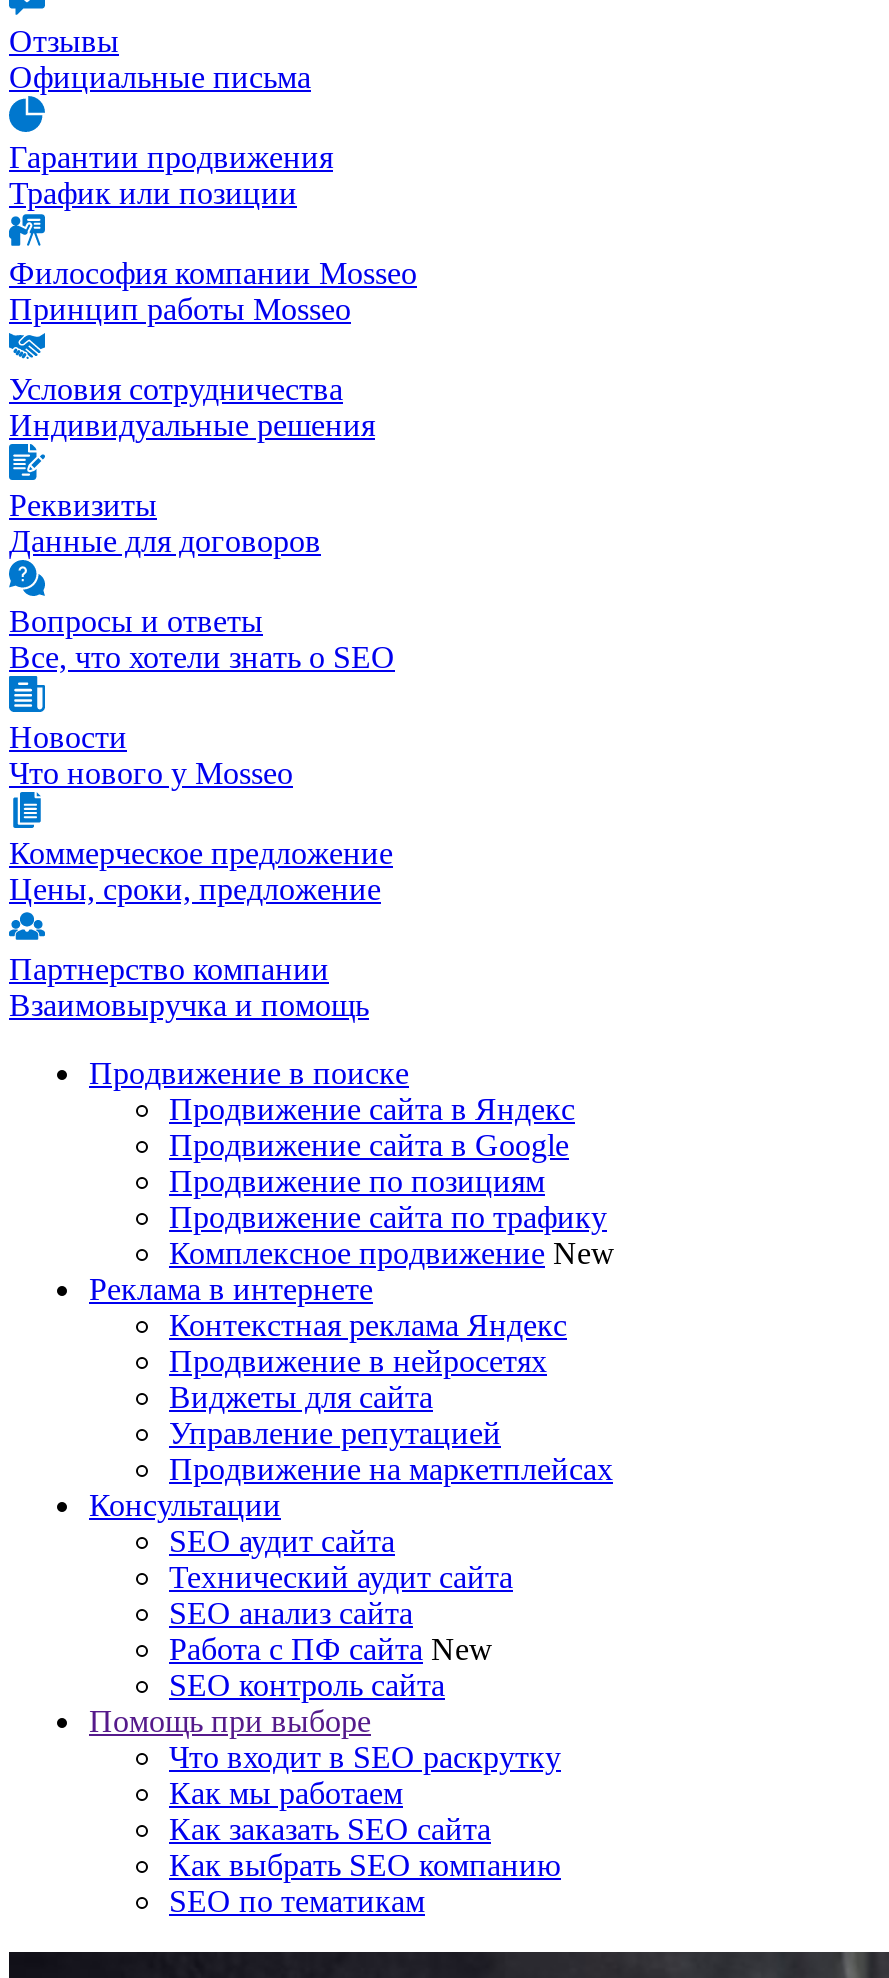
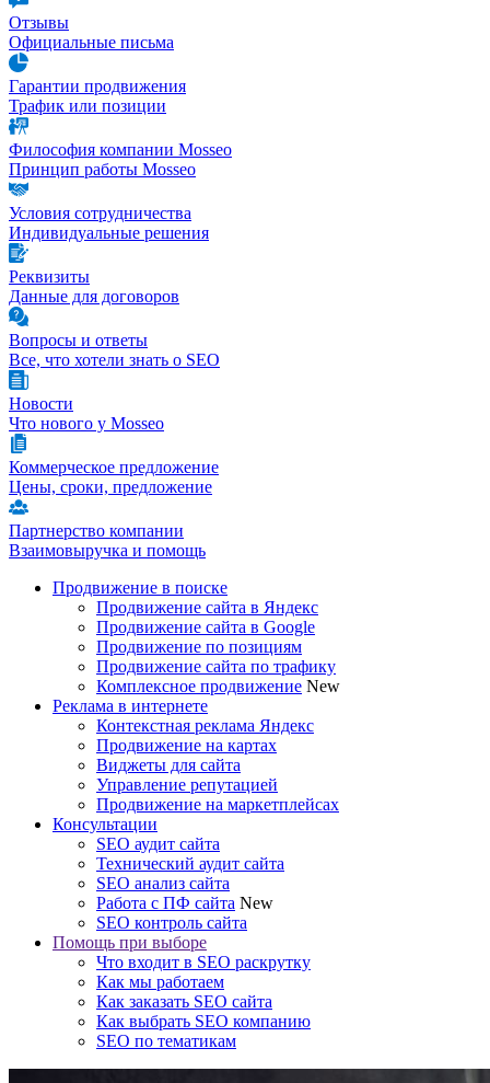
[169,1344,547,1378] Продвижение в нейросетях -> [96,736,277,754] Продвижение на картах

